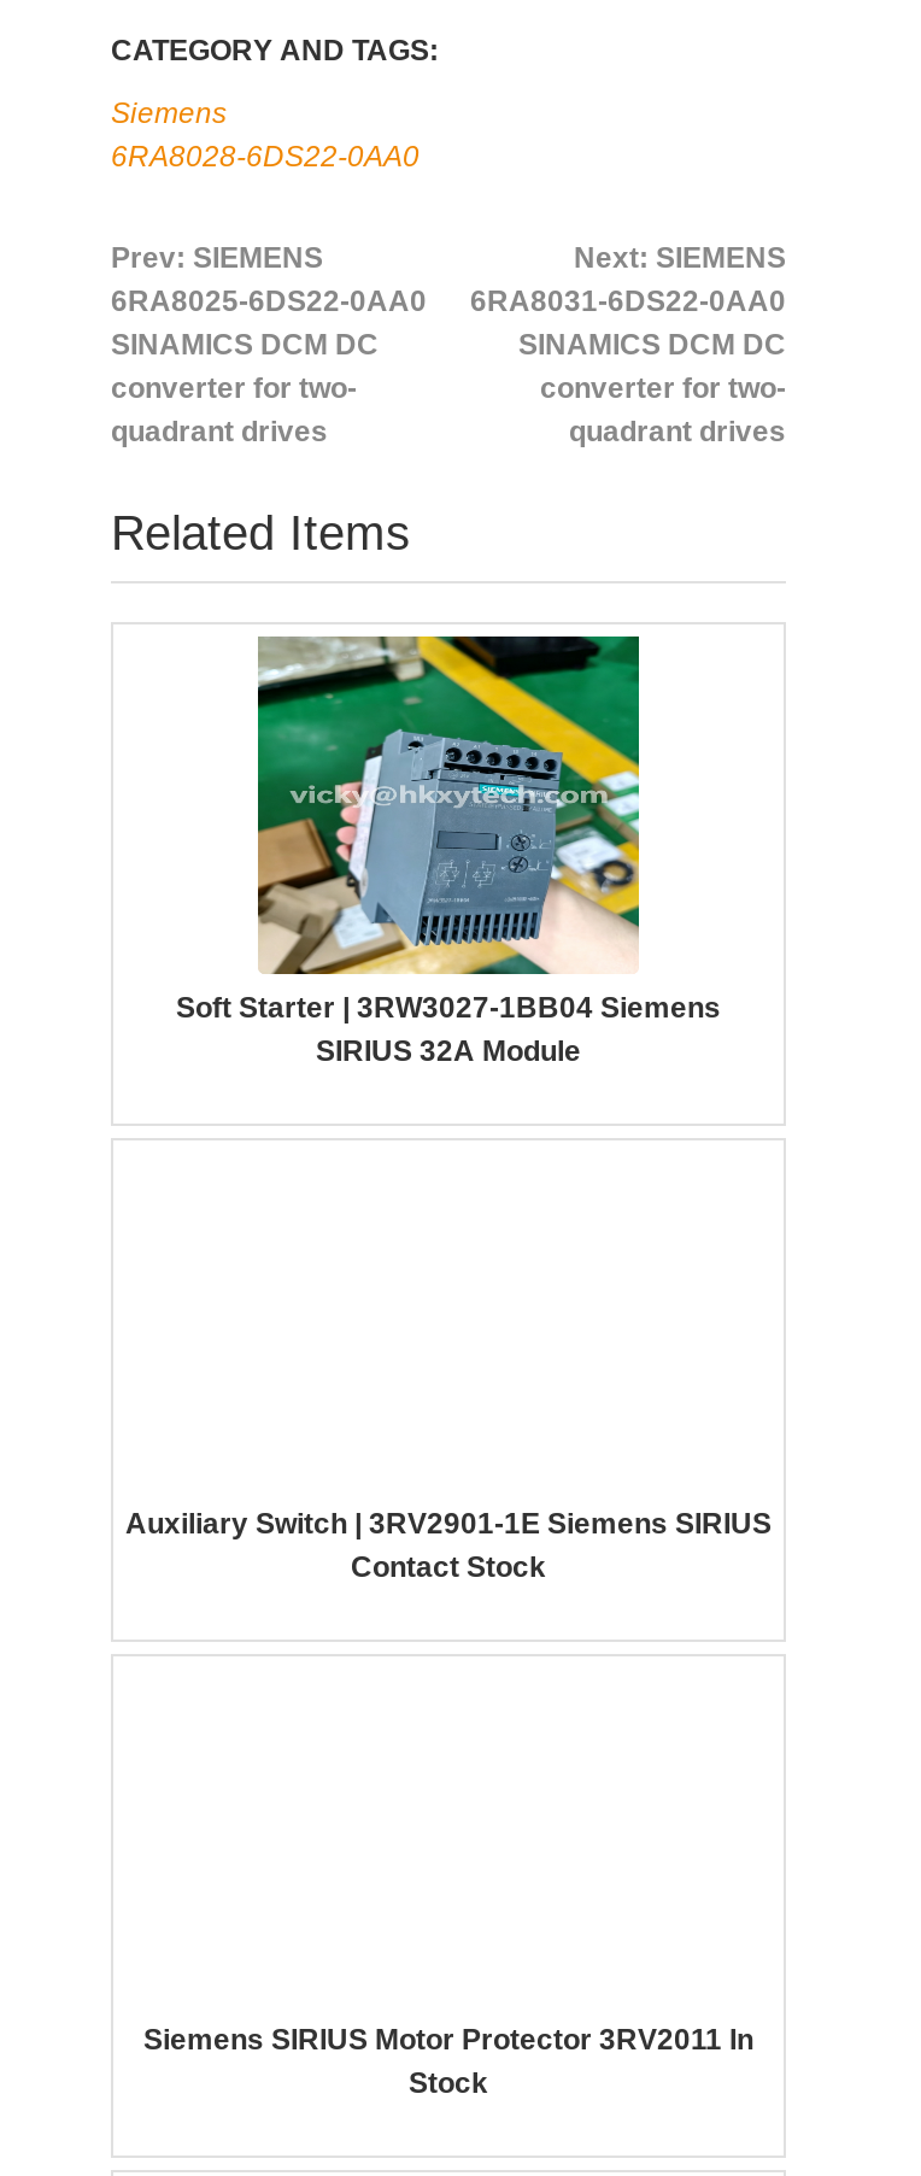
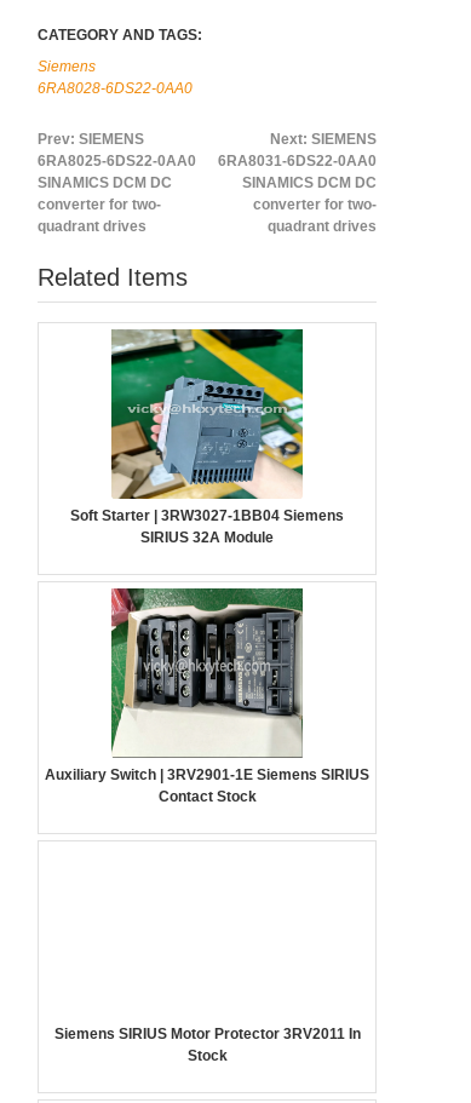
none -> [110,587,304,759] [image]

